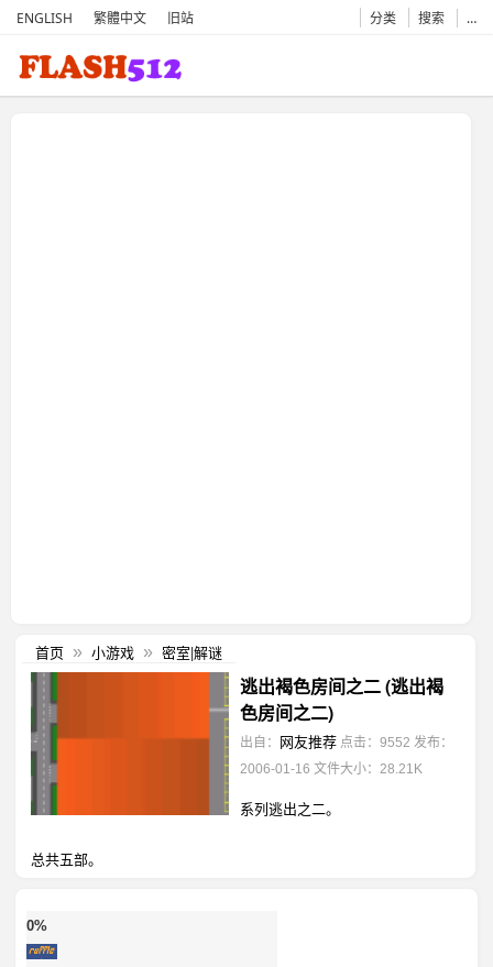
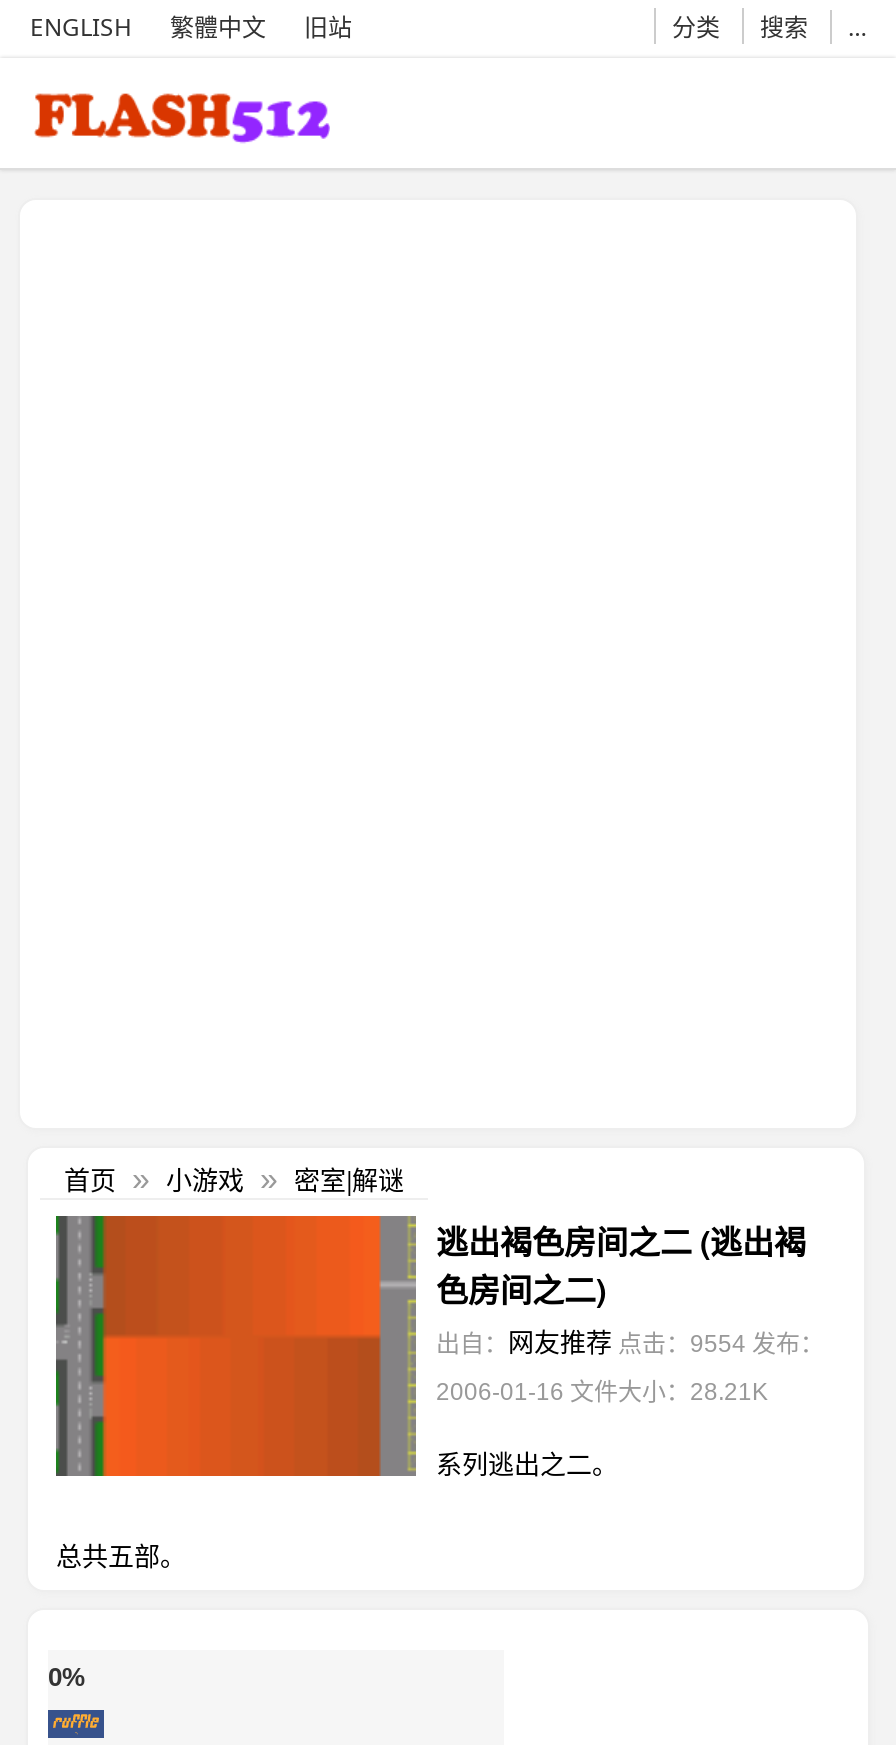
[240,730,453,751] 出自：网友推荐 点击：9552发布： -> [436,1322,824,1360] 出自：网友推荐 点击：9554发布：

